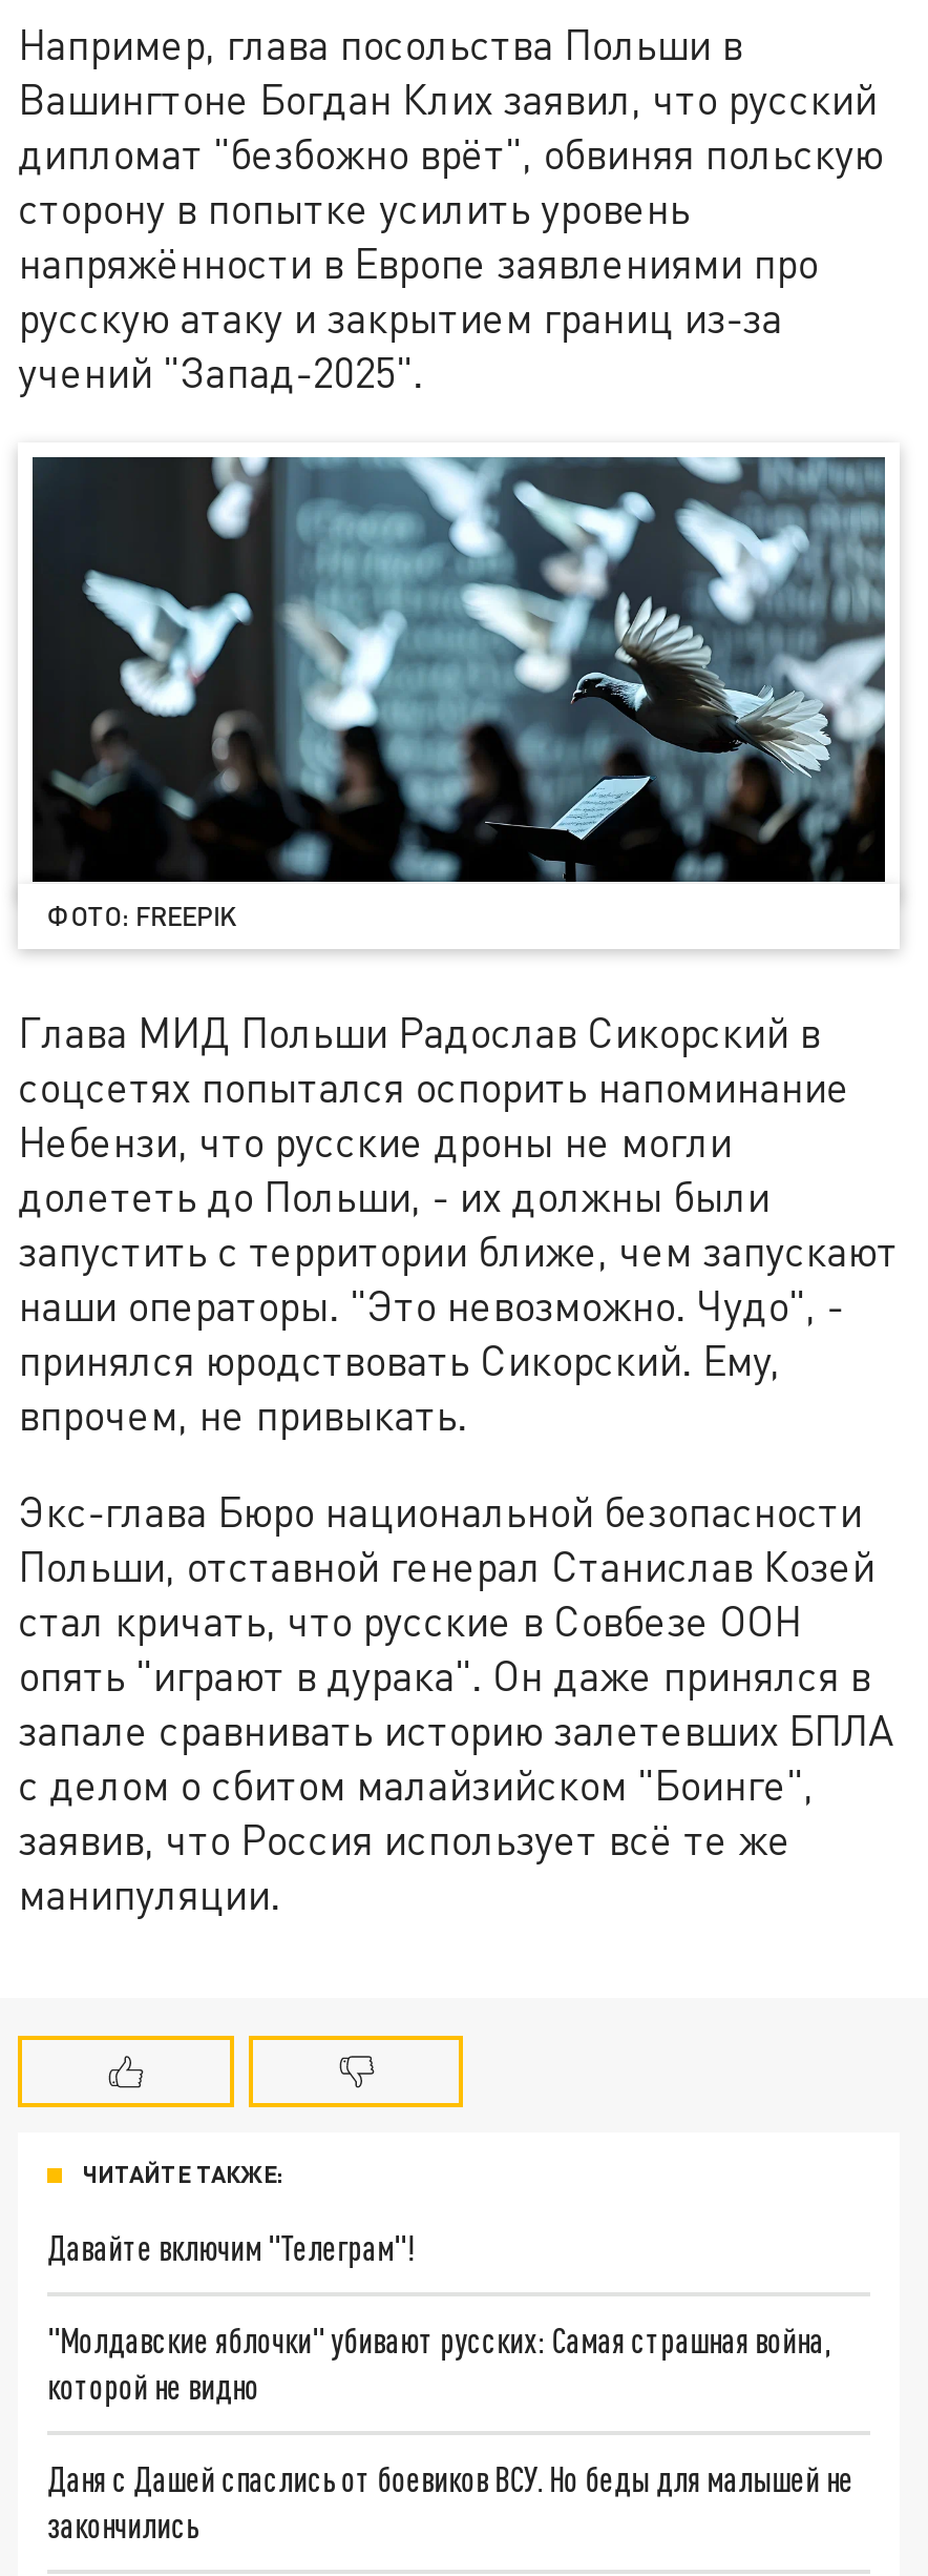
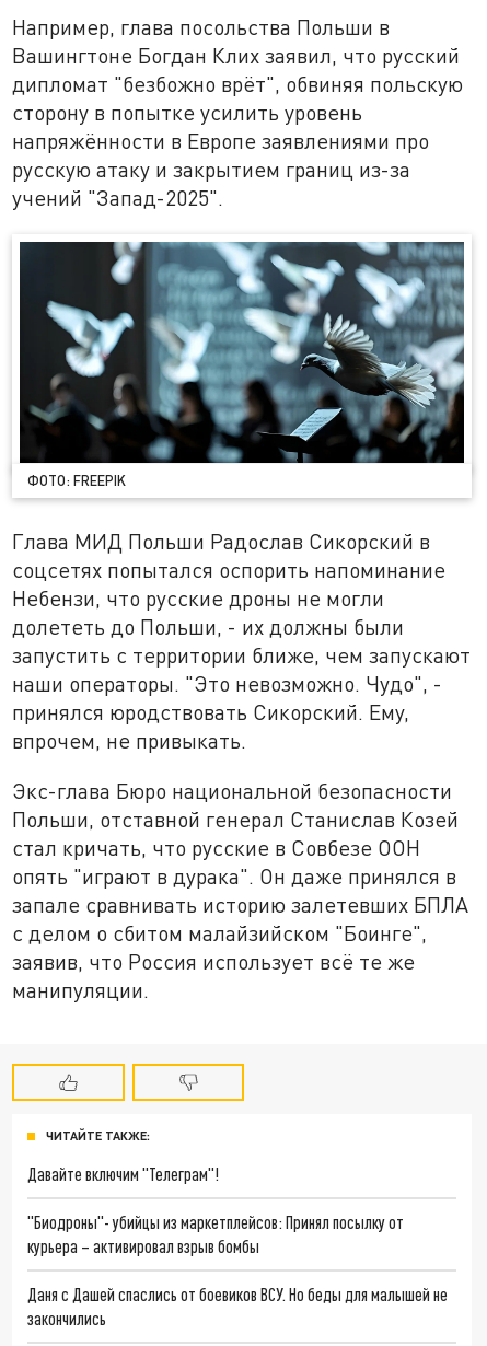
[47,2320,831,2406] "Молдавские яблочки" убивают русских: Самая страшная война, | которой не видно -> [27,1211,404,1256] "Биодроны"- убийцы из маркетплейсов: Принял посылку от | курьера – активировал взрыв бомбы

